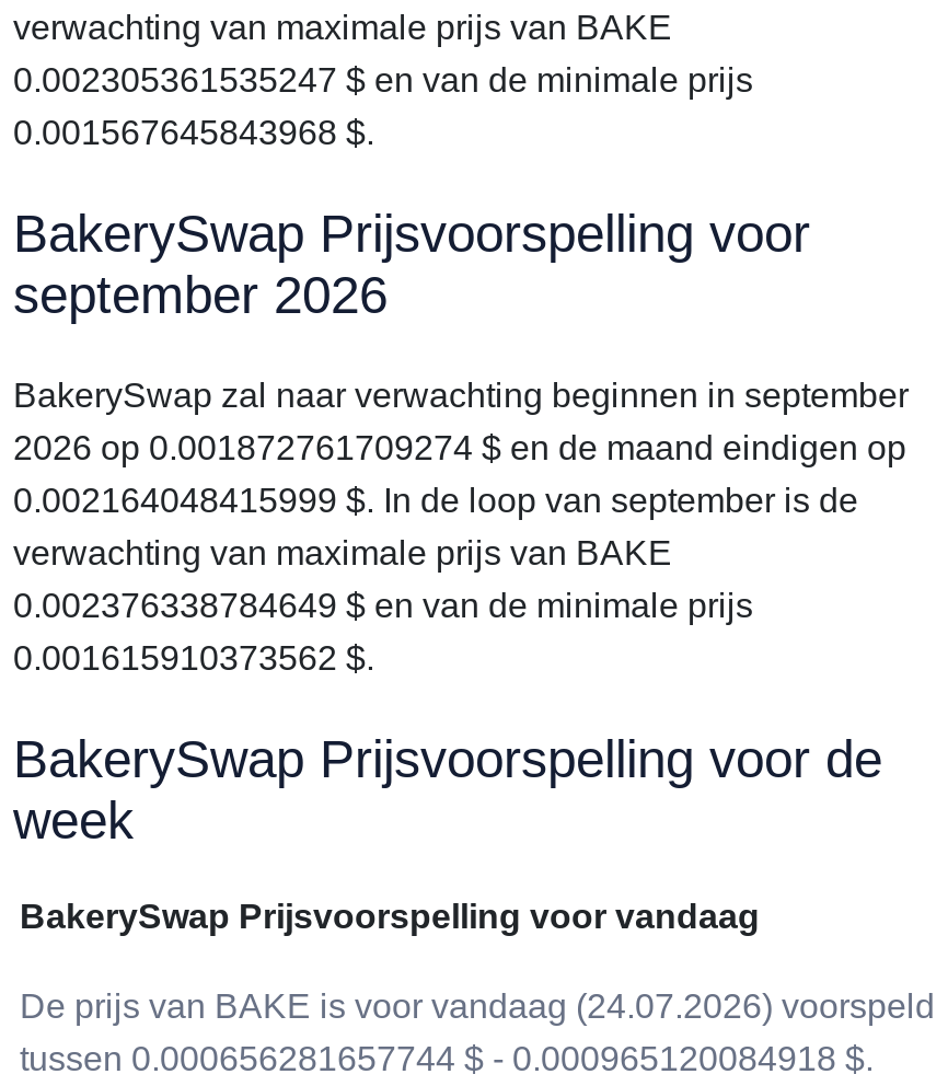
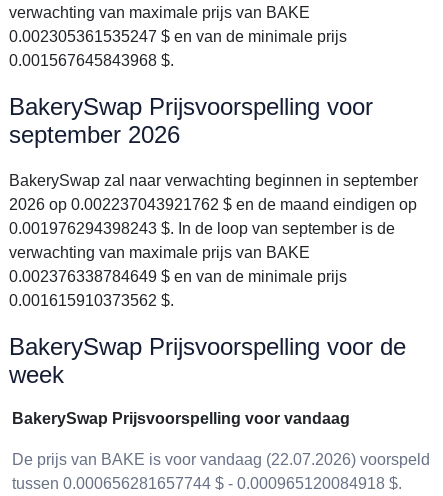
[13,429,906,466] 2026 op 0.001872761709274 $ en de maand eindigen op -> [9,196,417,213] 2026 op 0.002237043921762 $ en de maand eindigen op
[13,482,858,519] 0.002164048415999 $. In de loop van september is de -> [9,220,395,237] 0.001976294398243 $. In de loop van september is de
[20,987,935,1025] De prijs van BAKE is voor vandaag (24.07.2026) voorspeld -> [12,451,430,468] De prijs van BAKE is voor vandaag (22.07.2026) voorspeld

